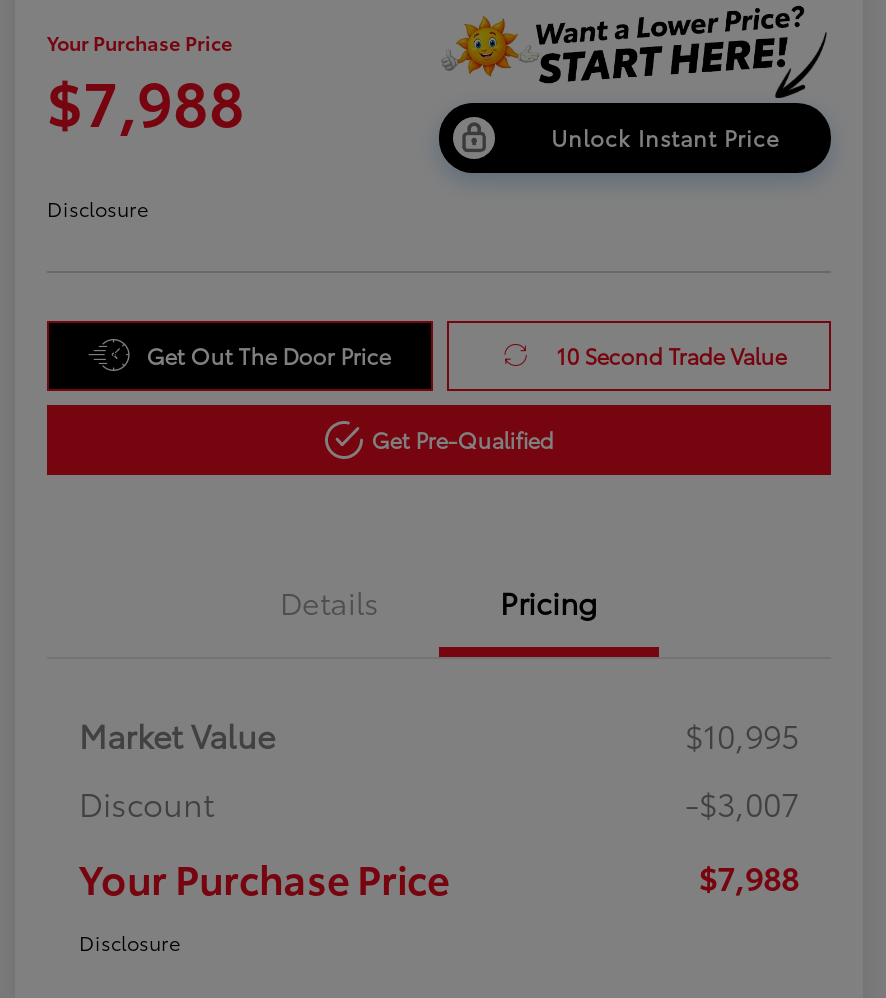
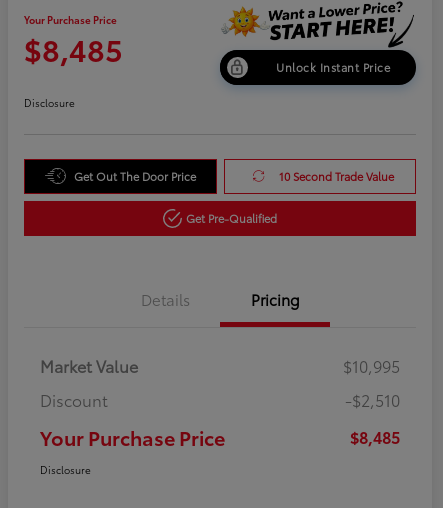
[47,57,245,143] $7,988 -> [24,27,123,70] $8,485
[685,779,799,825] -$3,007 -> [345,388,400,411] -$2,510
[699,853,799,899] $7,988 -> [350,425,400,448] $8,485

